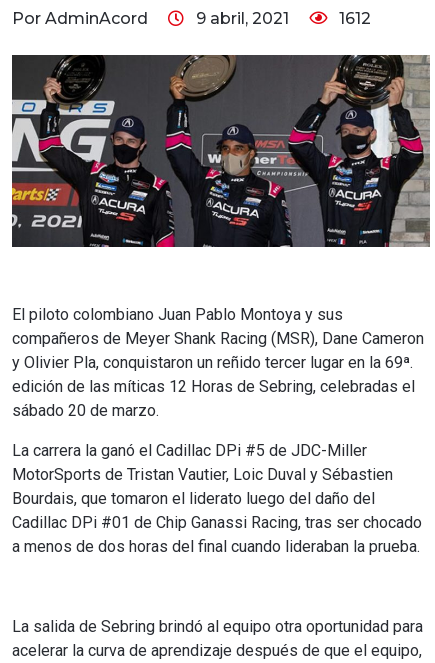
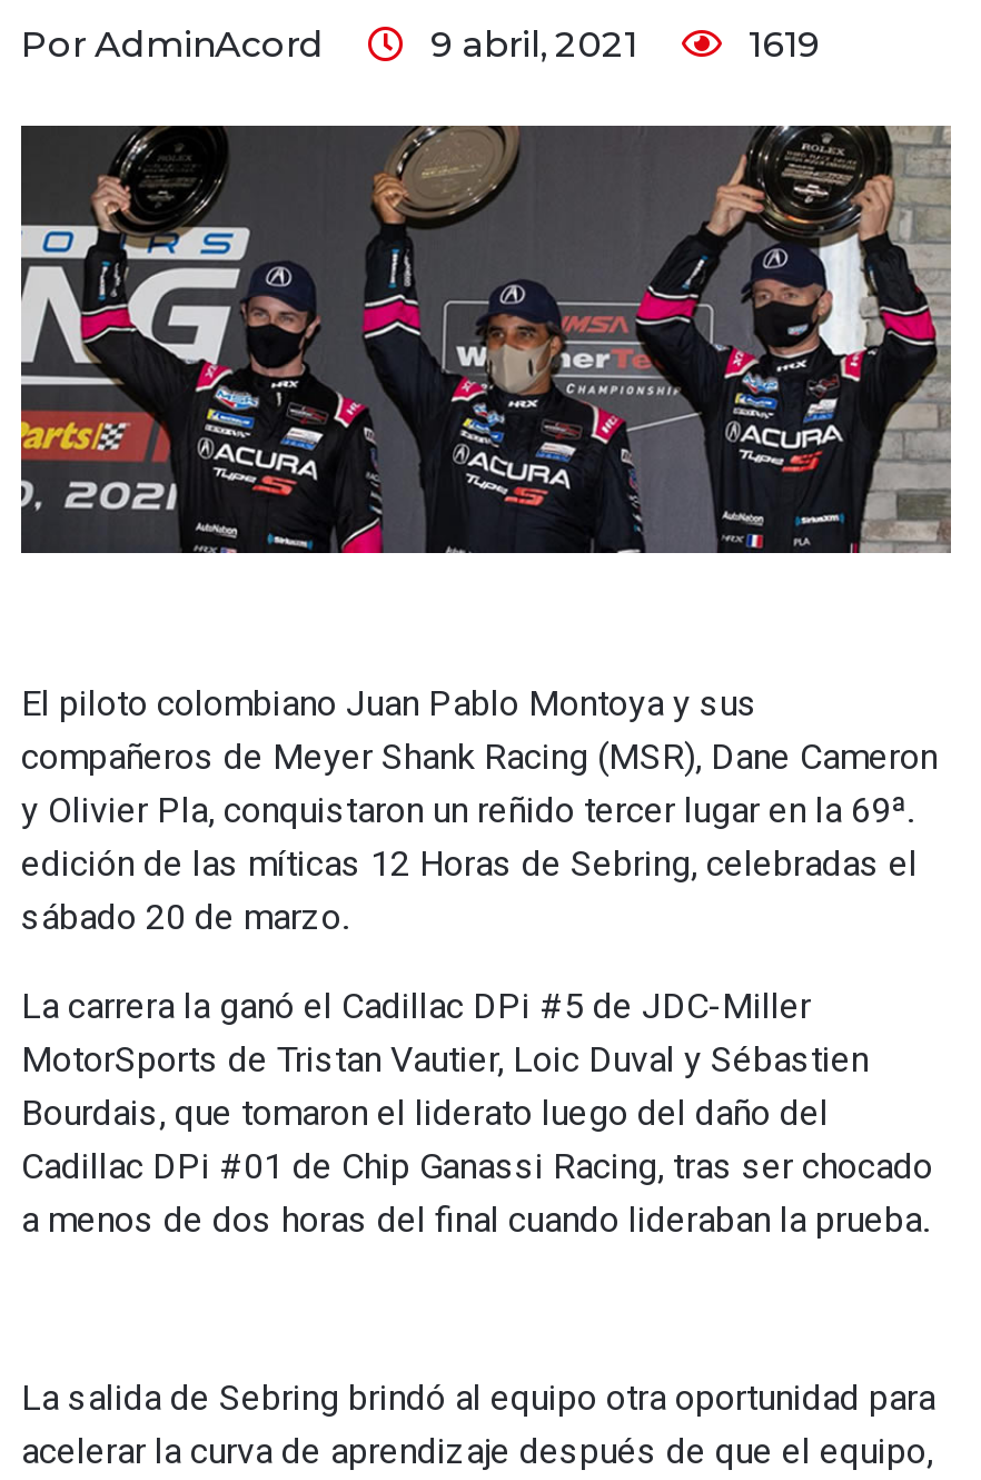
[335,9,371,28] 1612 -> [740,23,820,66] 1619

